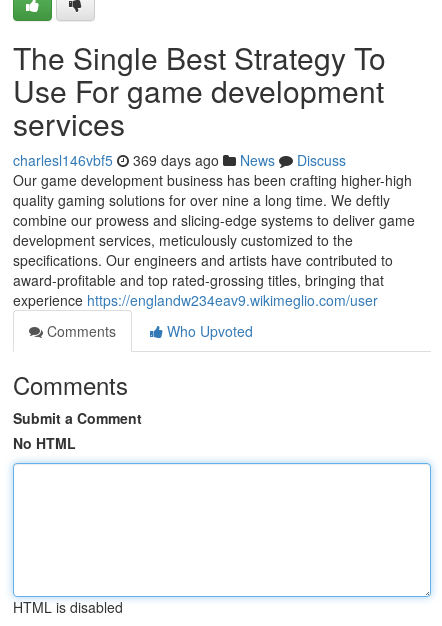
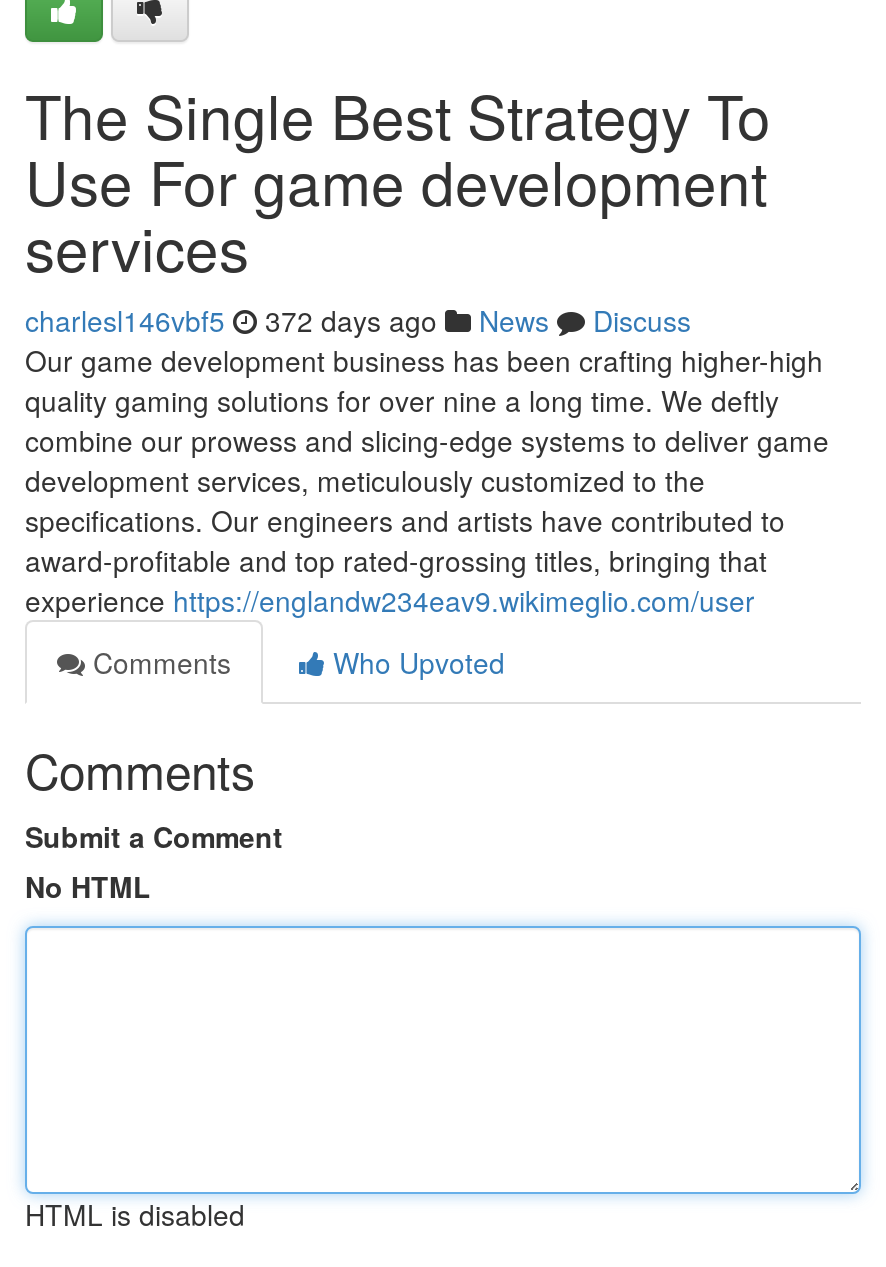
[13,150,346,170] charlesl146vbf5 369 days ago News Discuss -> [25,300,691,340] charlesl146vbf5 372 days ago News Discuss

